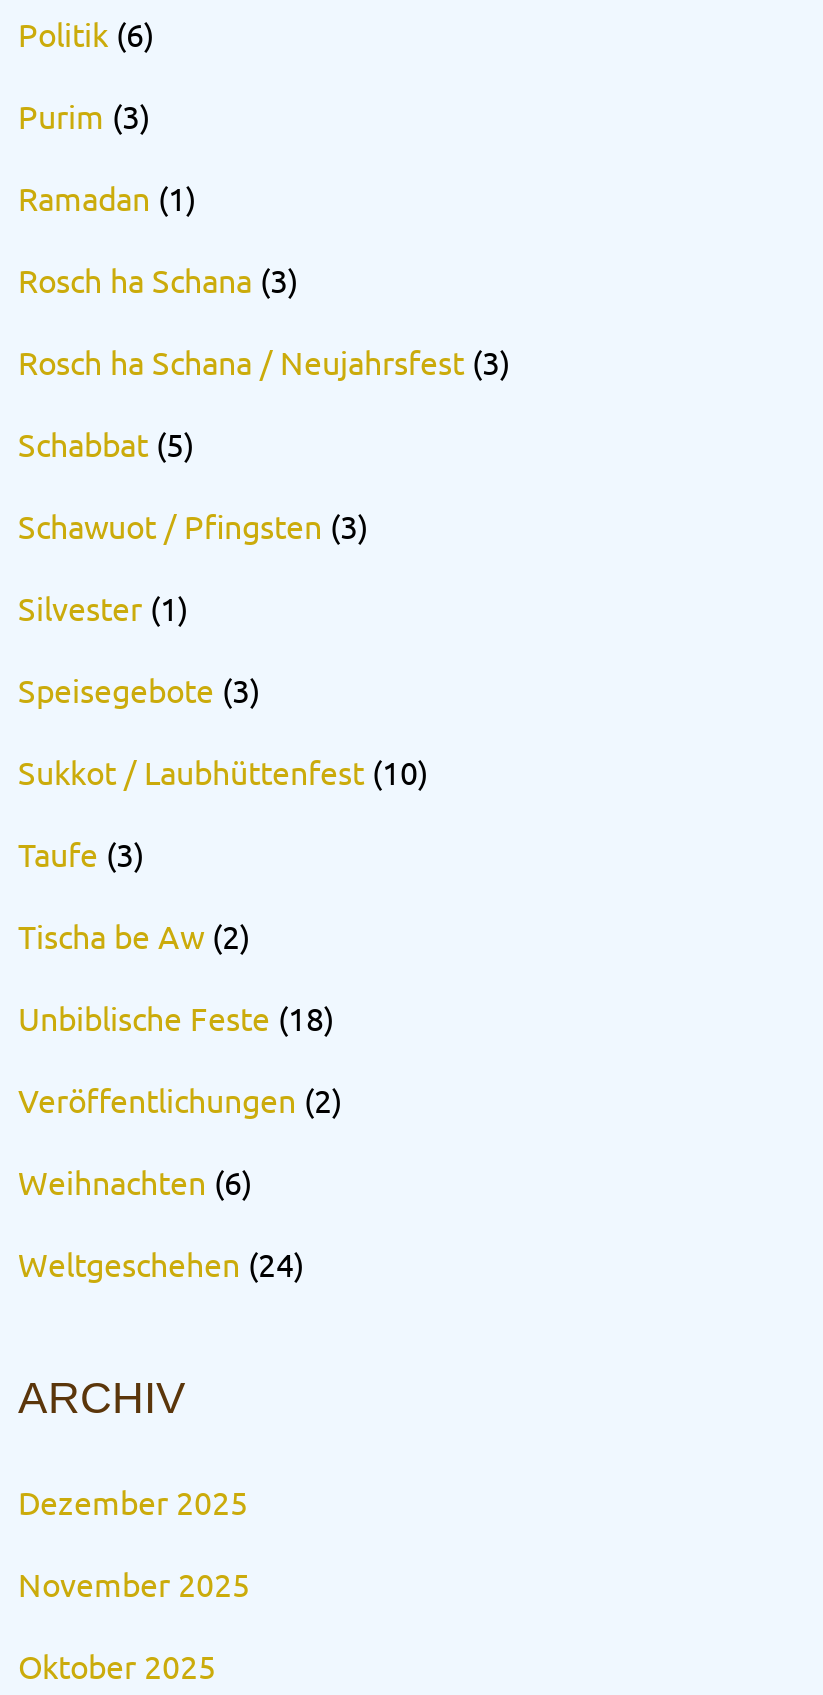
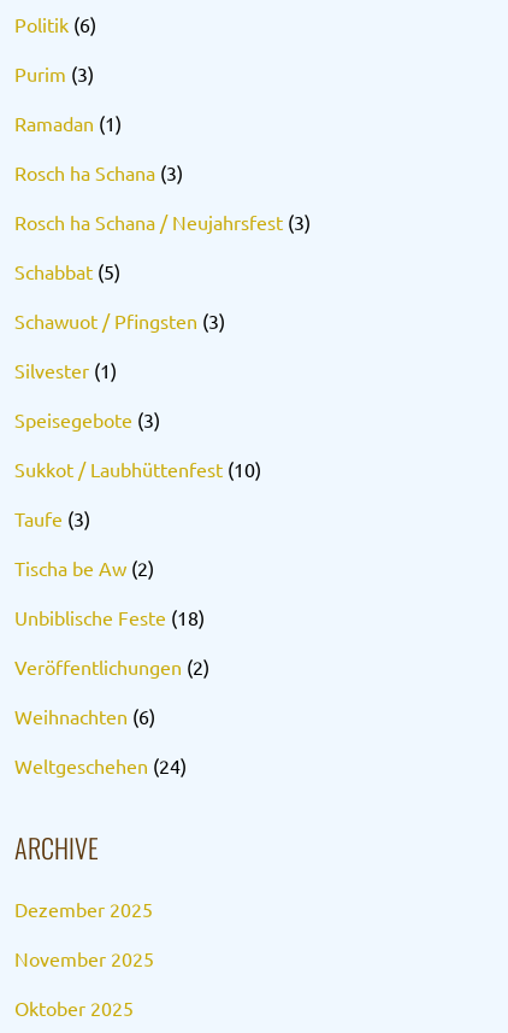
[18,1373,186,1423] ARCHIV -> [14,828,99,867] ARCHIVE

